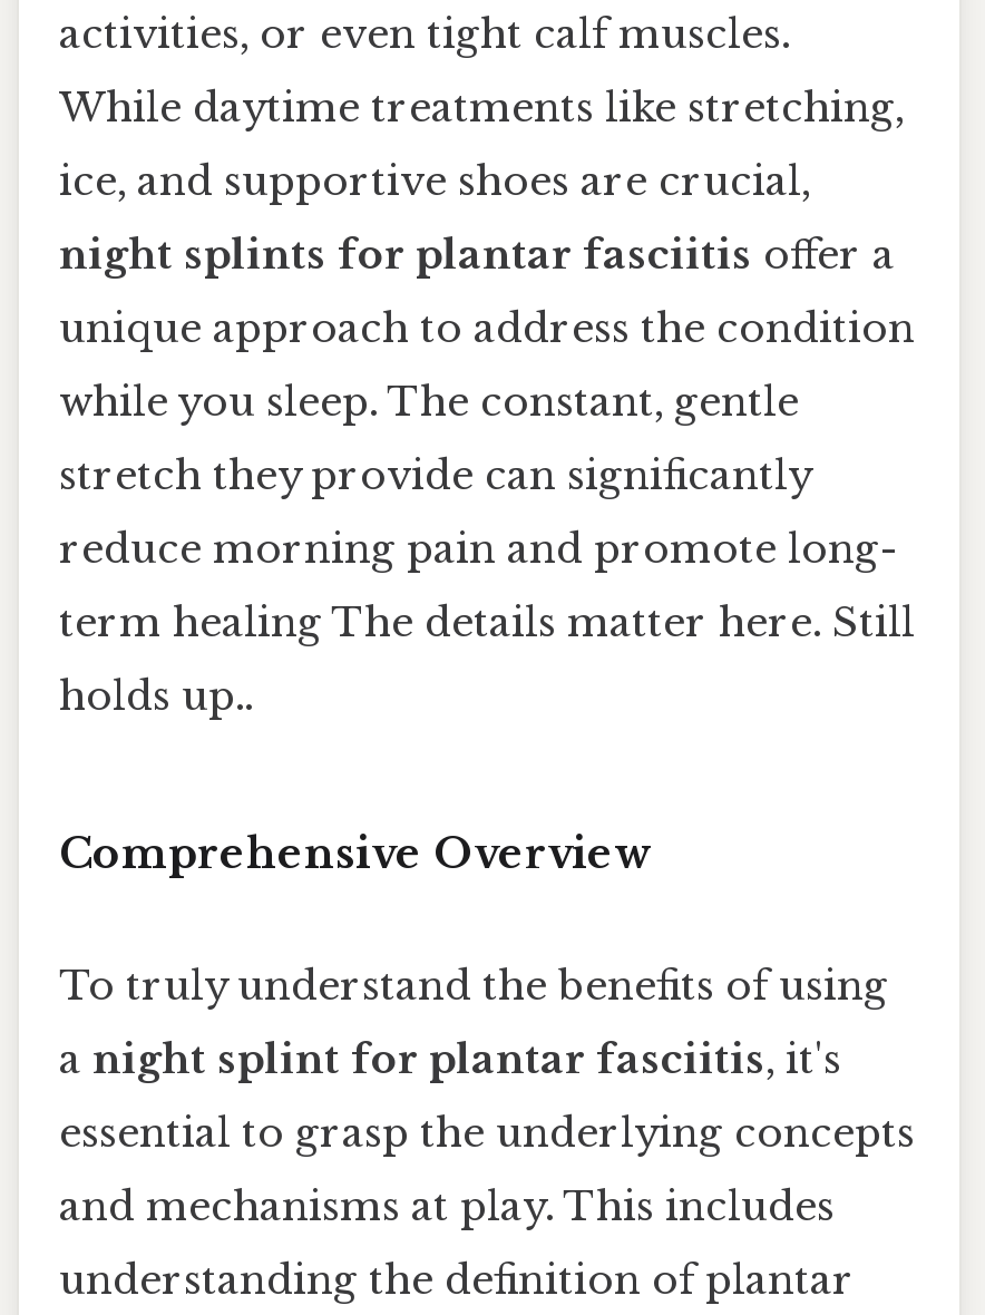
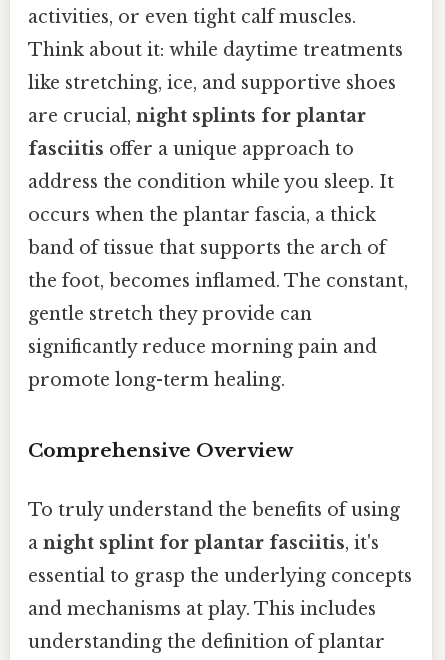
[59,84,915,721] While daytime treatments like stretching, | ice, and supportive shoes are crucial, | night splints for plantar fasciitis offer a | unique approach to address the condition | while you sleep. The constant, gentle | stretch they provide can significantly | reduce morning pain and promote long- | term healing The details matter here. Still | holds up.. -> [28,39,408,391] Think about it: while daytime treatments | like stretching, ice, and supportive shoes | are crucial, night splints for plantar | fasciitis offer a unique approach to | address the condition while you sleep. It | occurs when the plantar fascia, a thick | band of tissue that supports the arch of | the foot, becomes inflamed. The constant, | gentle stretch they provide can | significantly reduce morning pain and | promote long-term healing.

